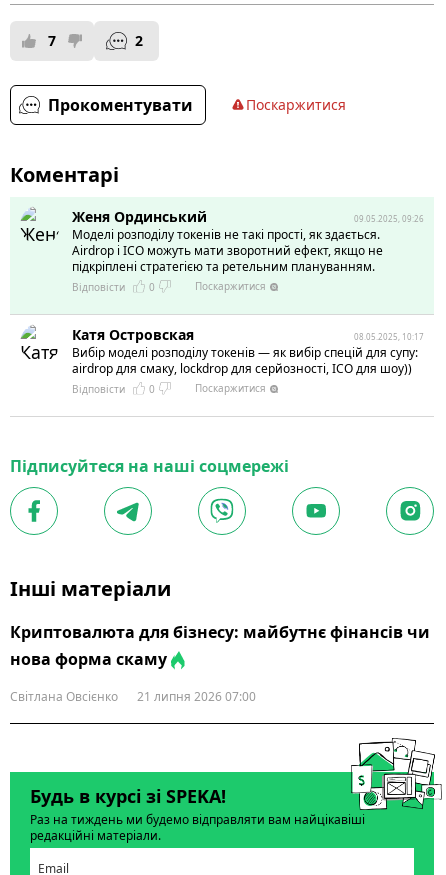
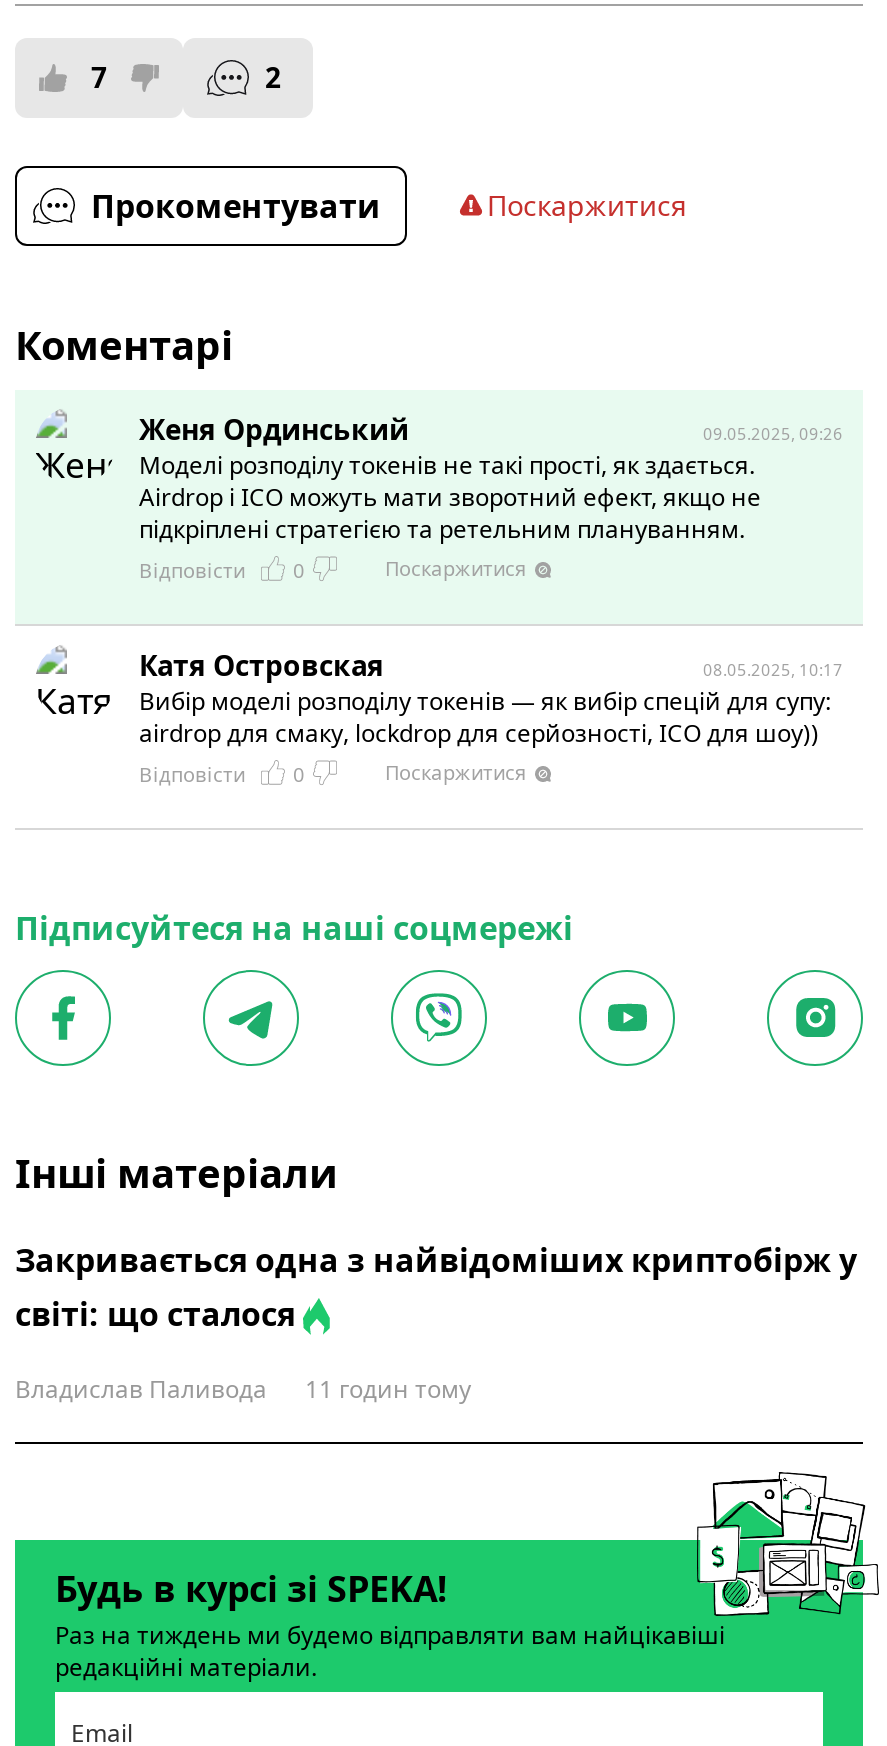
[10,621,430,670] Криптовалюта для бізнесу: майбутнє фінансів чи | нова форма скаму -> [15,1238,857,1336] Закривається одна з найвідоміших криптобірж у | світі: що сталося
[10,688,256,705] Світлана Овсієнко | 21 липня 2026 07:00 -> [15,1372,471,1406] Владислав Паливода | 11 годин тому

